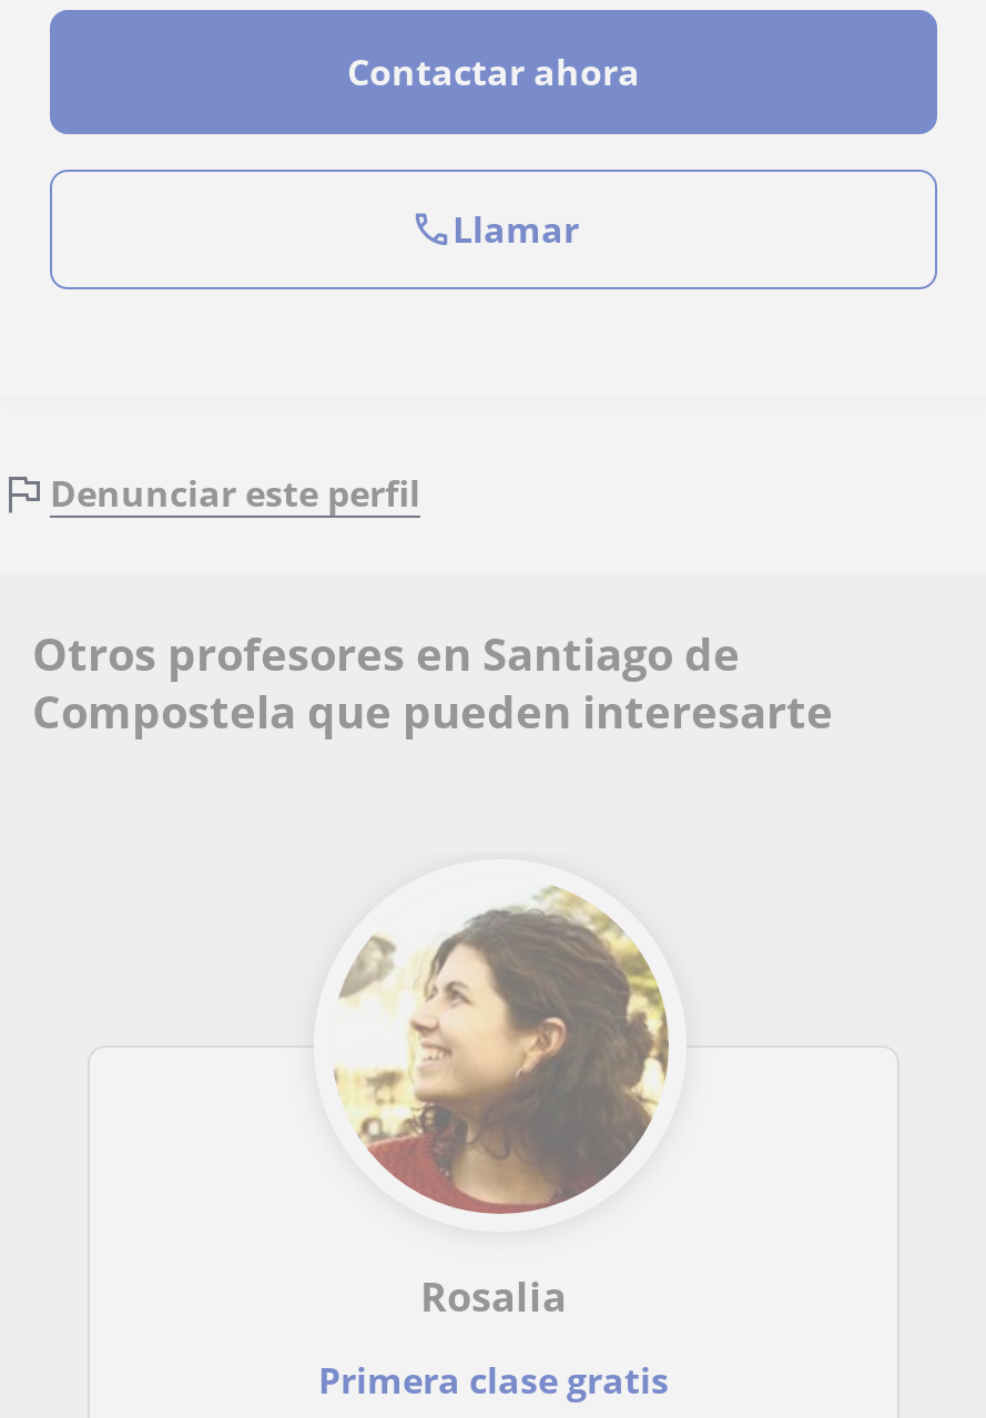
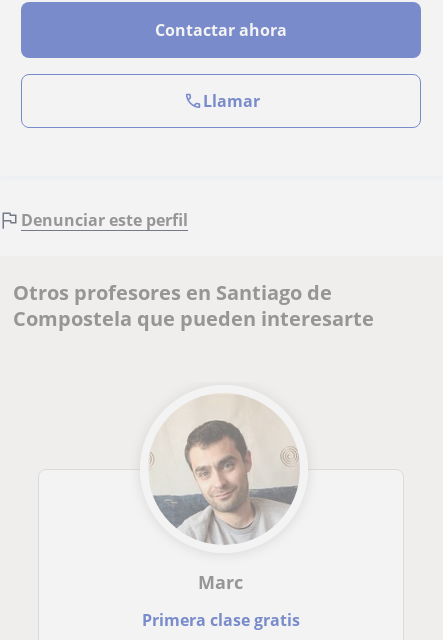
[334,879,669,1323] [image] | Rosalia -> [148,393,299,594] [image] | Marc

